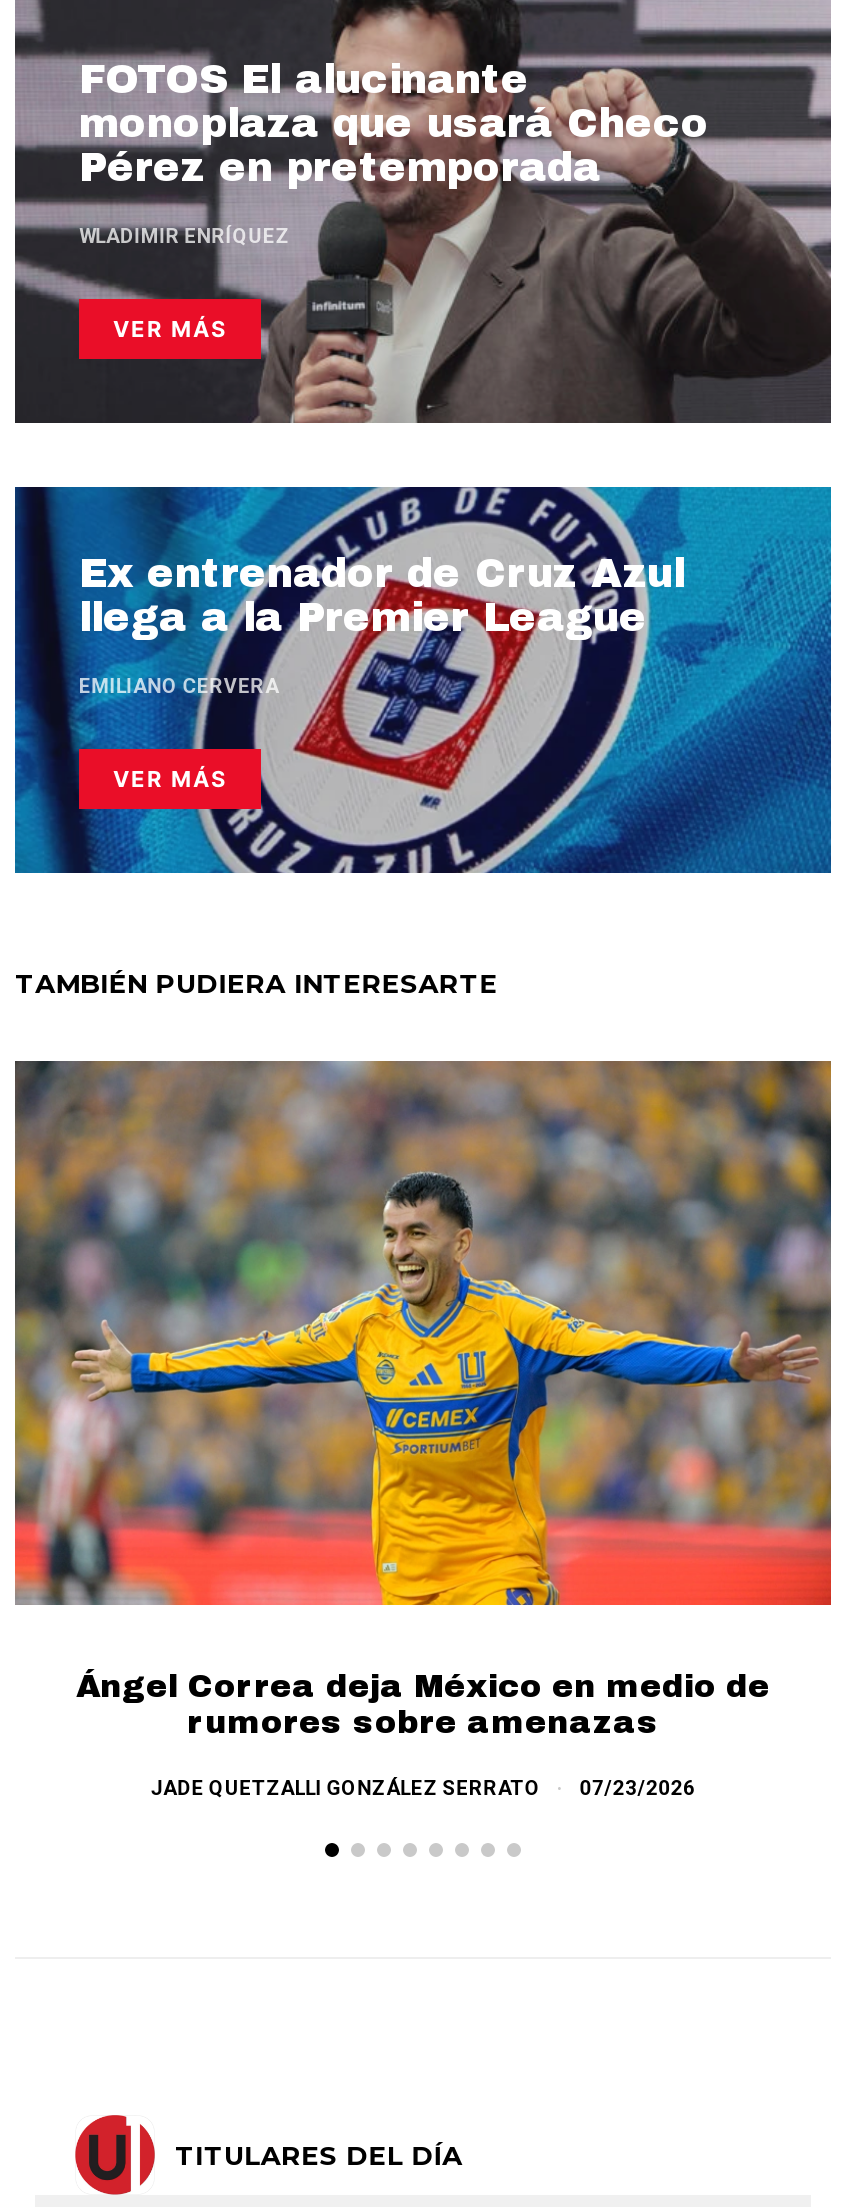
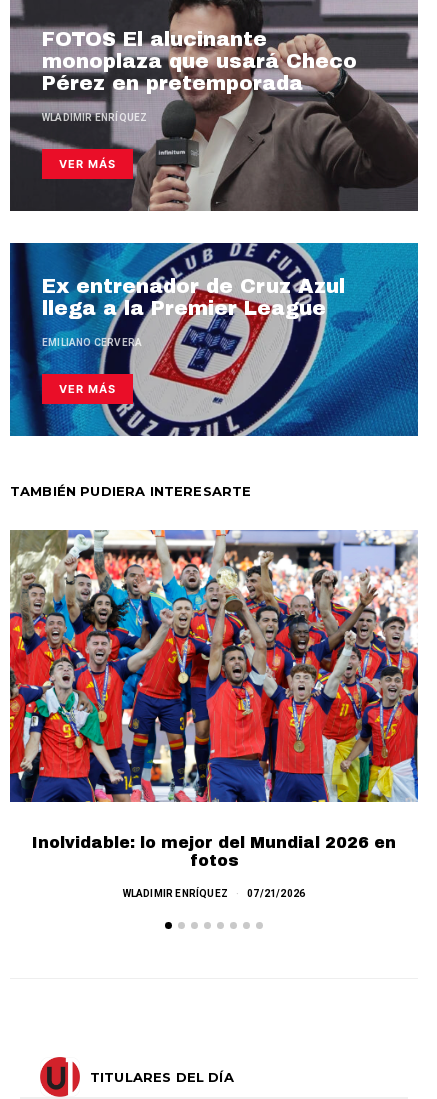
[13,1060,833,1739] [image] | Ángel Correa deja México en medio de | rumores sobre amenazas -> [9,529,419,869] [image] | Inolvidable: lo mejor del Mundial 2026 en | fotos
[151,1777,695,1799] JADE QUETZALLI GONZÁLEZ SERRATO | 07/23/2026 -> [123,888,305,899] WLADIMIR ENRÍQUEZ | 07/21/2026

